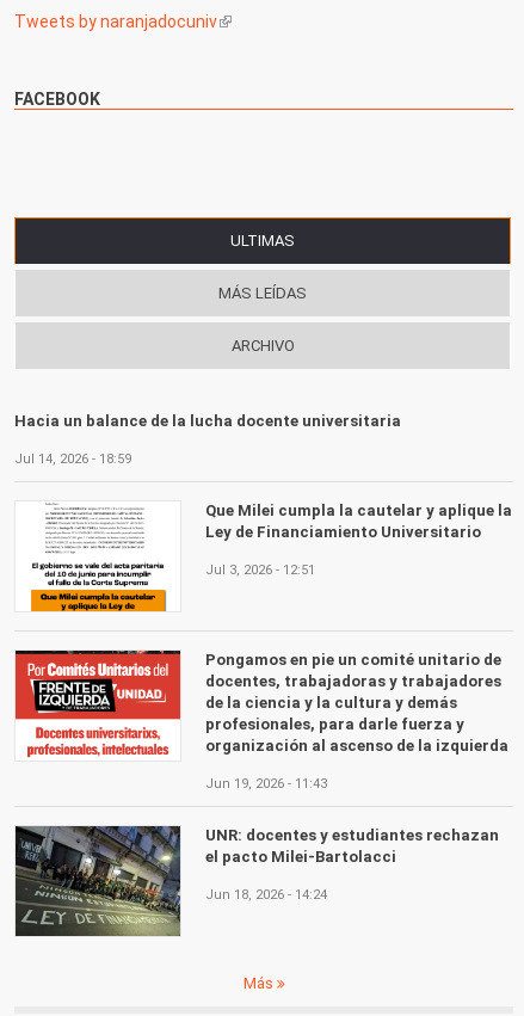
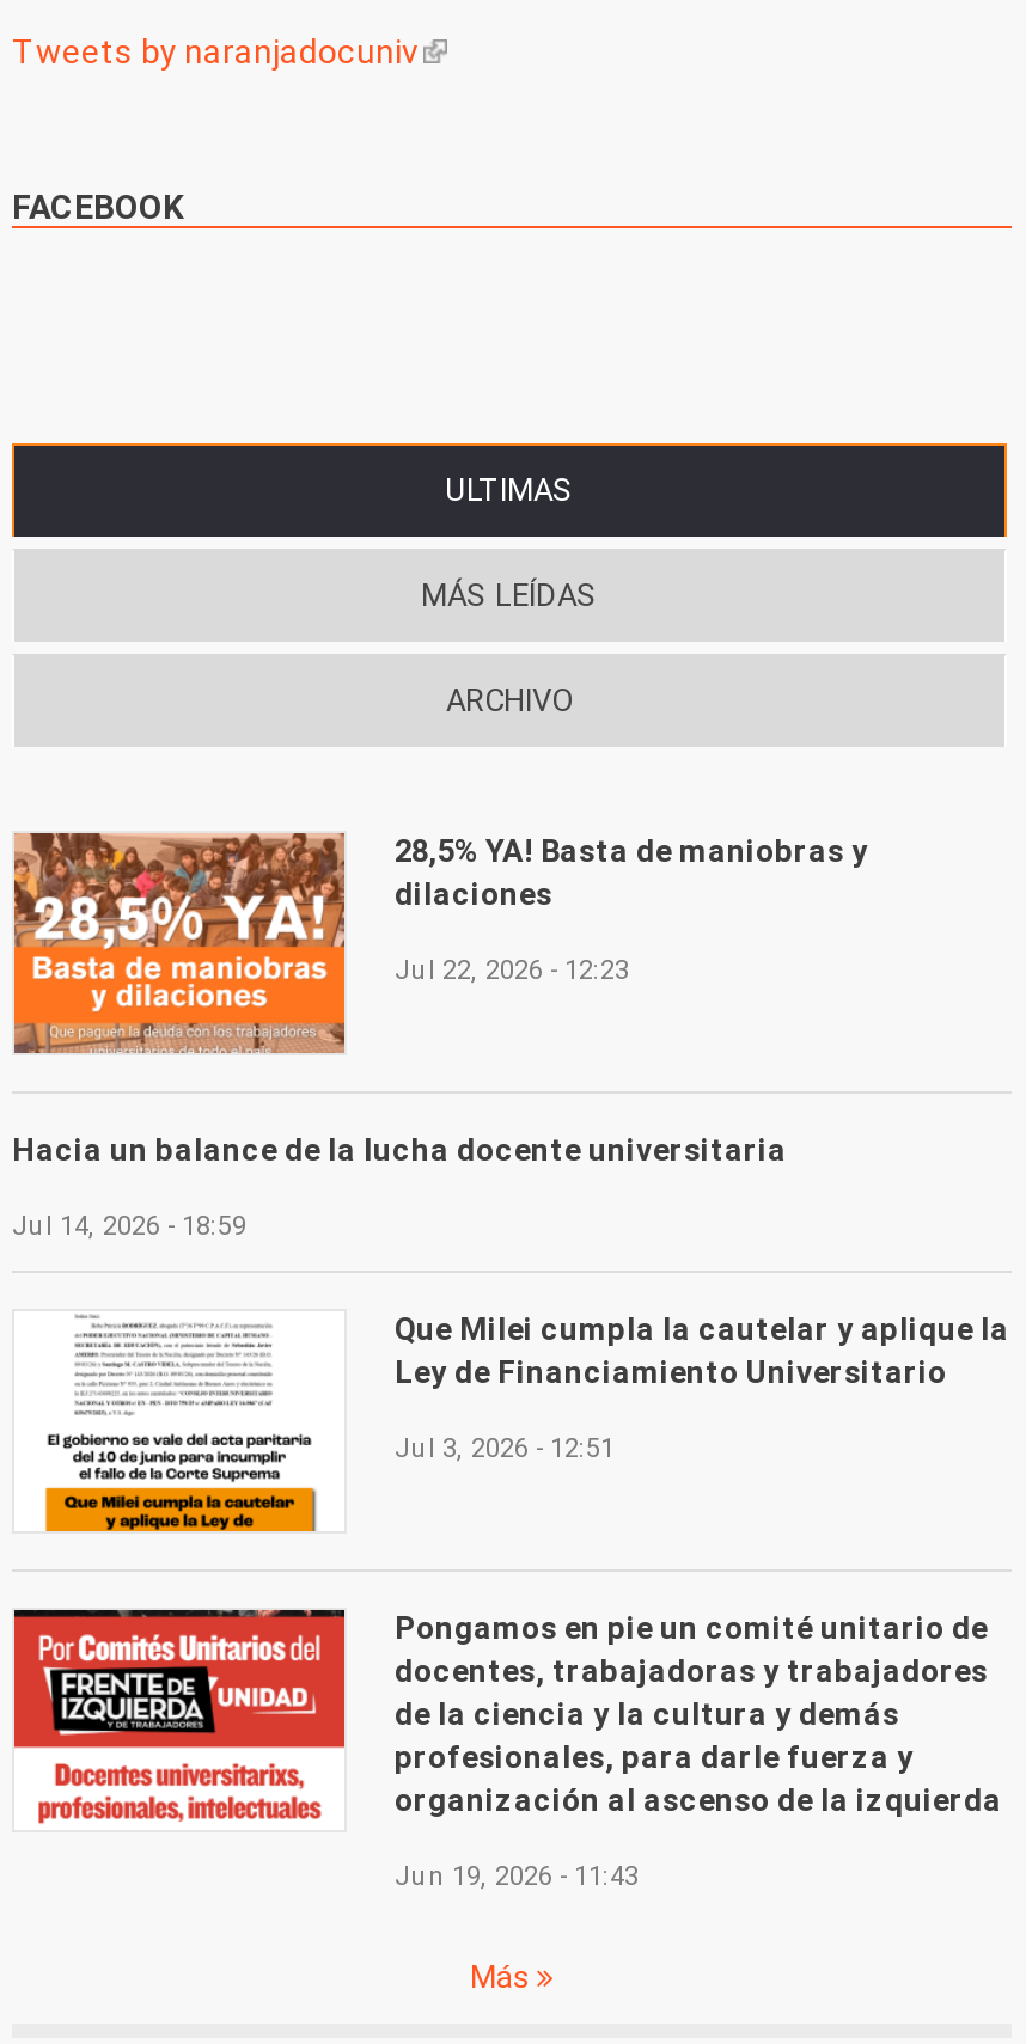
none -> [12,831,868,1055] [image] | 28,5% YA! Basta de maniobras y | dilaciones | Jul 22, 2026 - 12:23
moved [14,412,512,792] -> [12,1132,1009,1892]: [image] | Hacia un balance de la lucha docente universitaria | Jul 14, 2026 - 18:59 | ... | organización al ascenso de la izquierda | Jun 19, 2026 - 11:43
[14,825,499,937] [image] | UNR: docentes y estudiantes rechazan | el pacto Milei-Bartolacci | Jun 18, 2026 - 14:24 -> none

